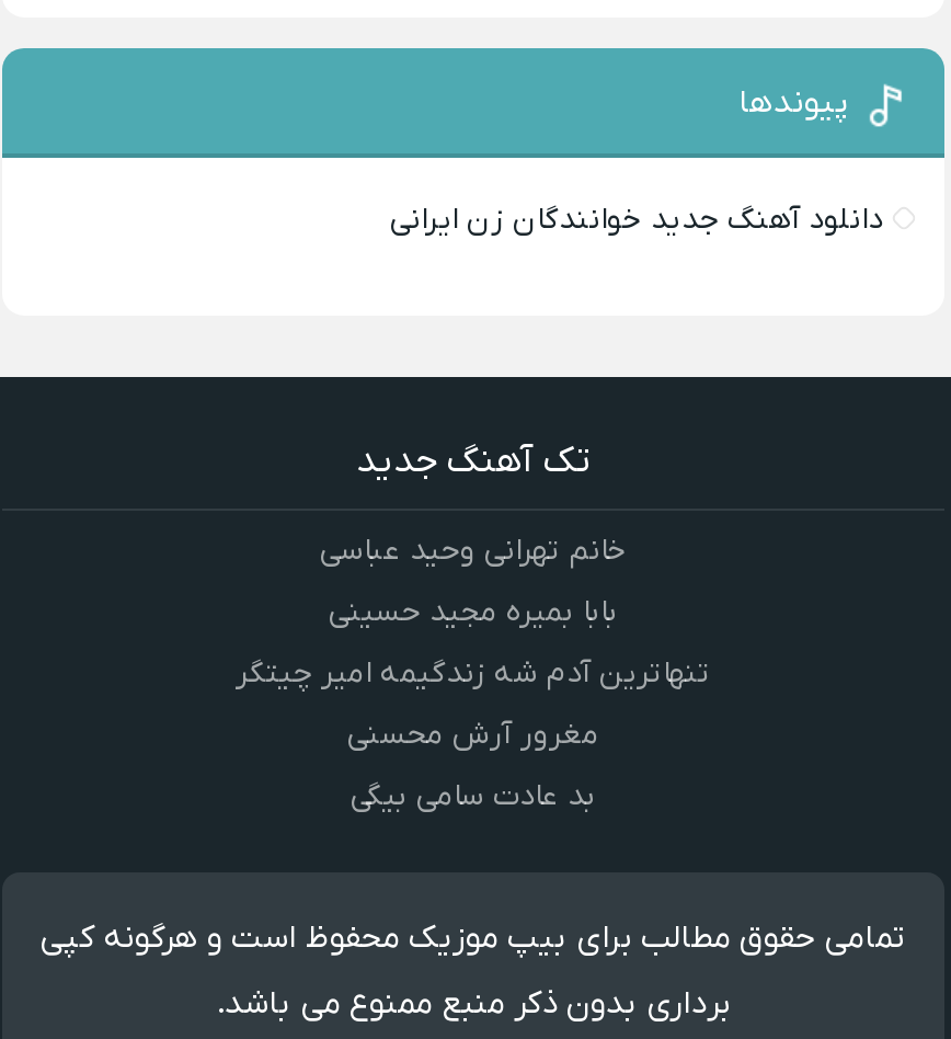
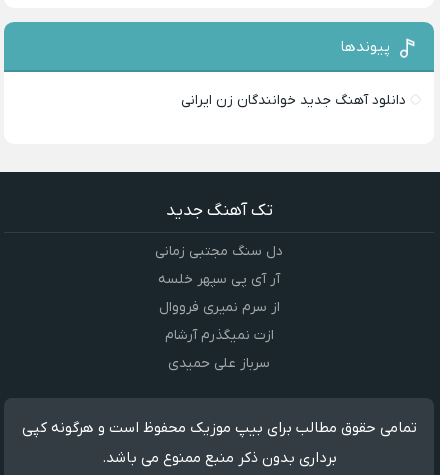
[320,530,627,572] خانم تهرانی وحید عباسی -> [155,242,283,261] دل سنگ مجتبی زمانی
[329,592,618,633] بابا بمیره مجید حسینی -> [158,270,280,289] آر آی پی سپهر خلسه
[236,653,711,695] تنهاترین آدم شه زندگیمه امیر چیتگر -> [158,298,279,317] از سرم نمیری فرووال
[347,714,599,756] مغرور آرش محسنی -> [164,326,273,345] ازت نمیگذرم آرشام
[351,776,596,817] بد عادت سامی بیگی -> [168,354,270,373] سرباز علی حمیدی

